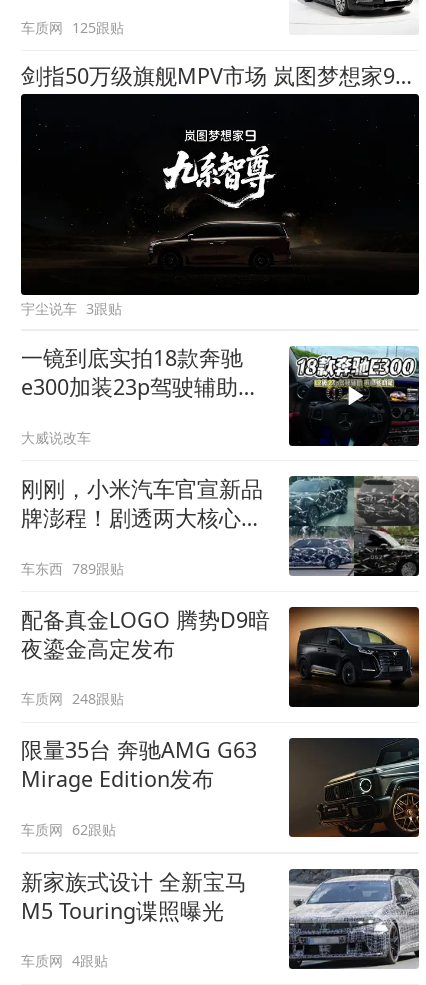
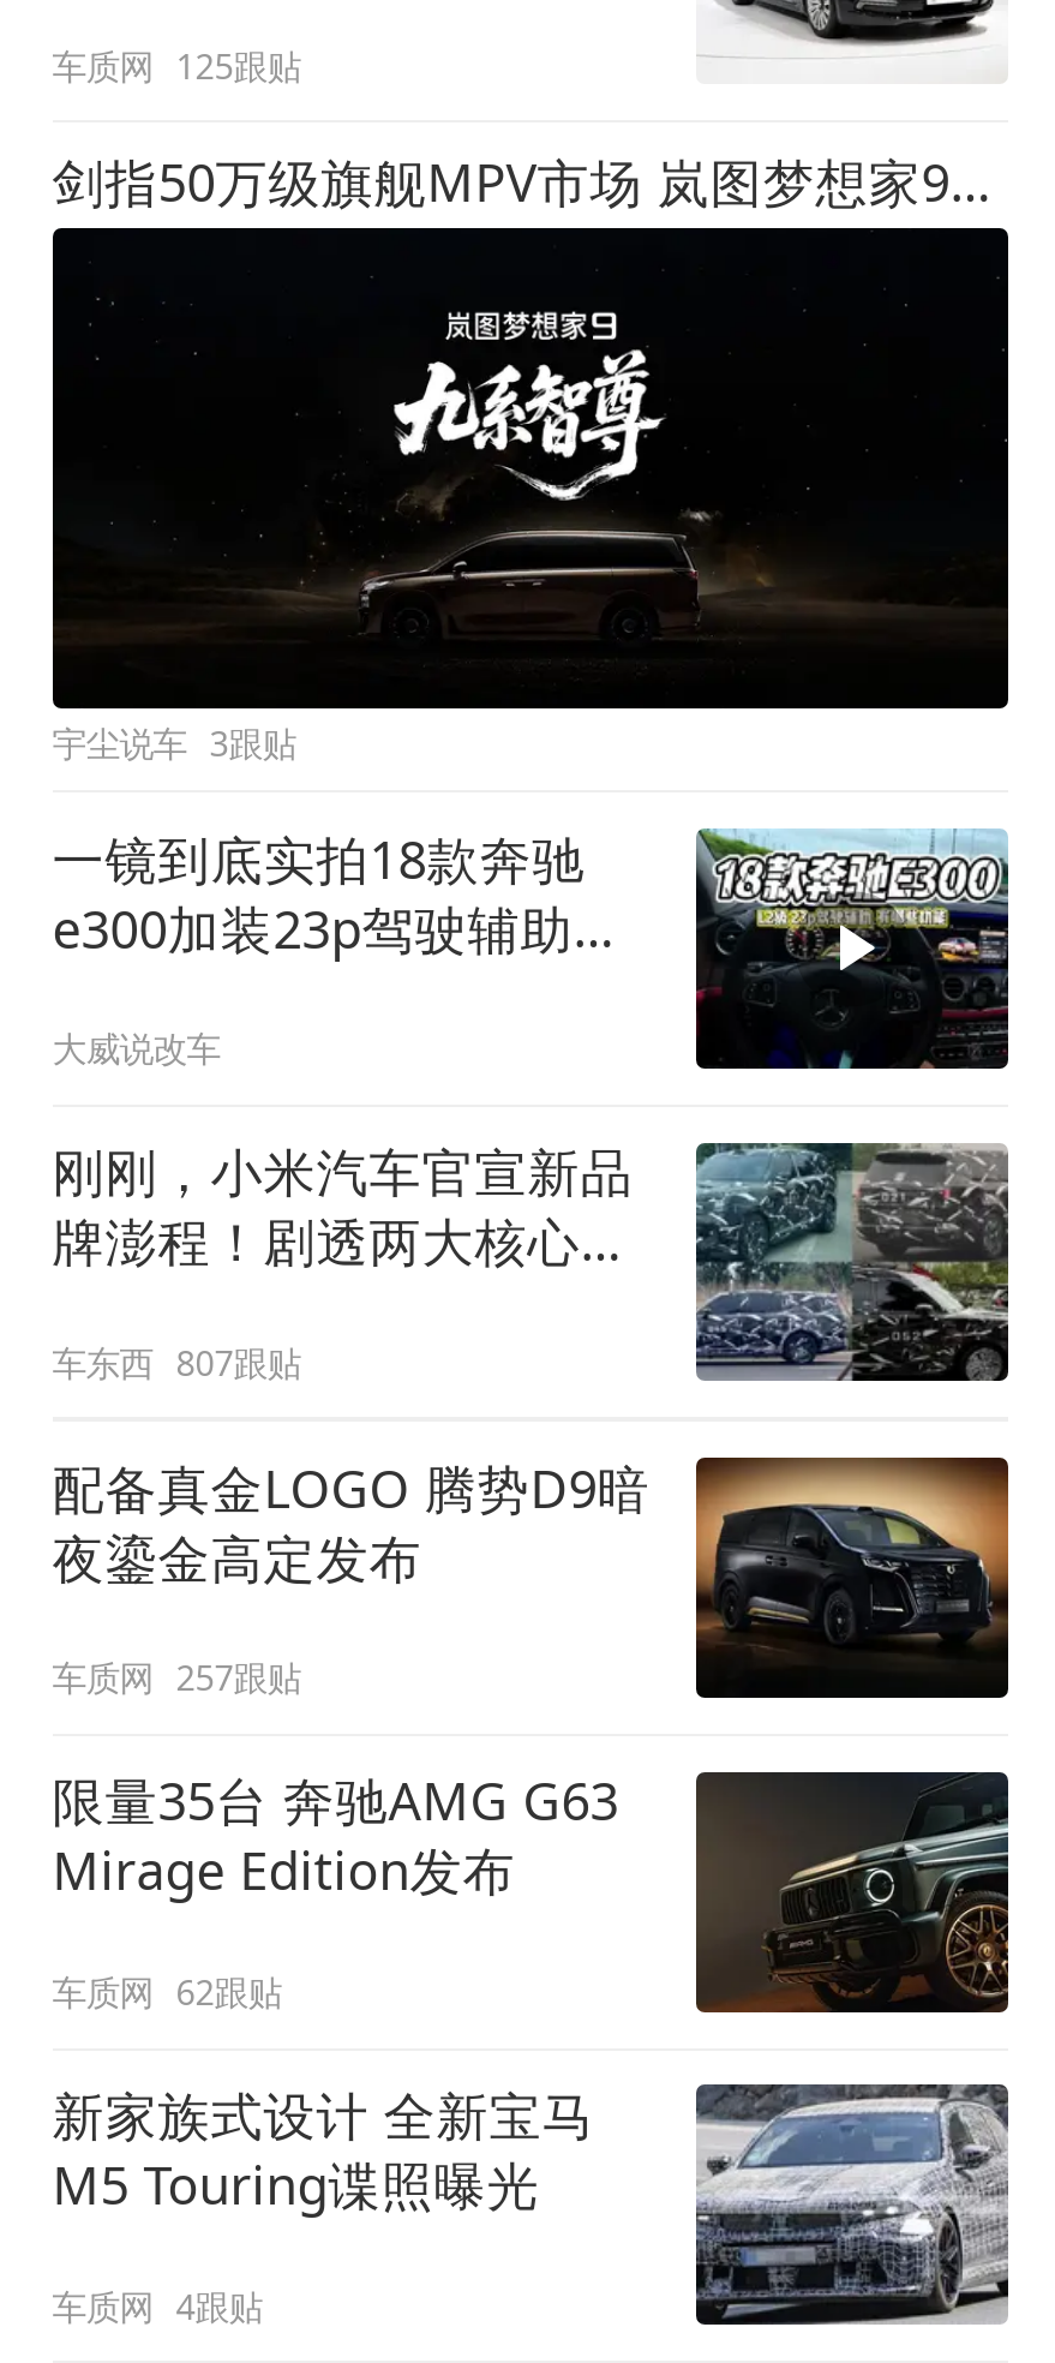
[21,558,124,577] 车东西 789跟贴 -> [52,1339,301,1384] 车东西 807跟贴
[21,689,124,708] 车质网 248跟贴 -> [52,1655,301,1701] 车质网 257跟贴

